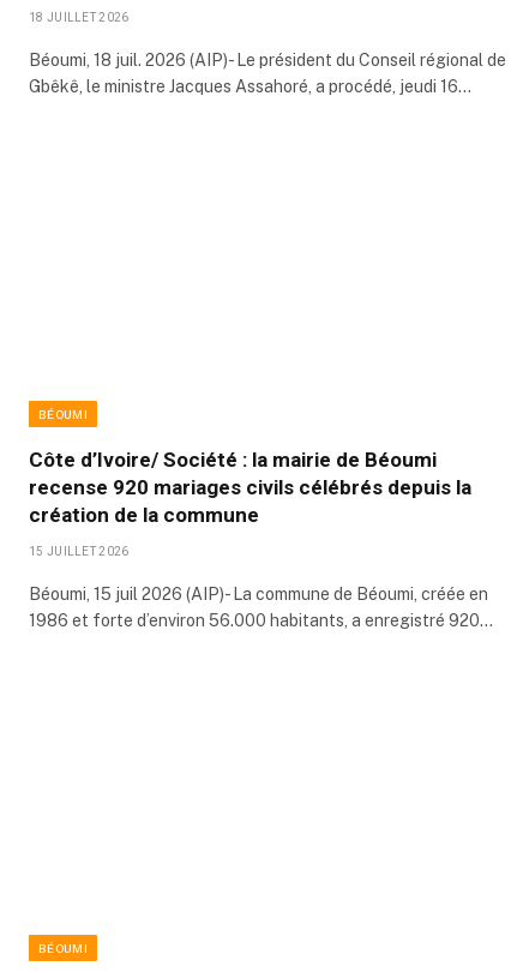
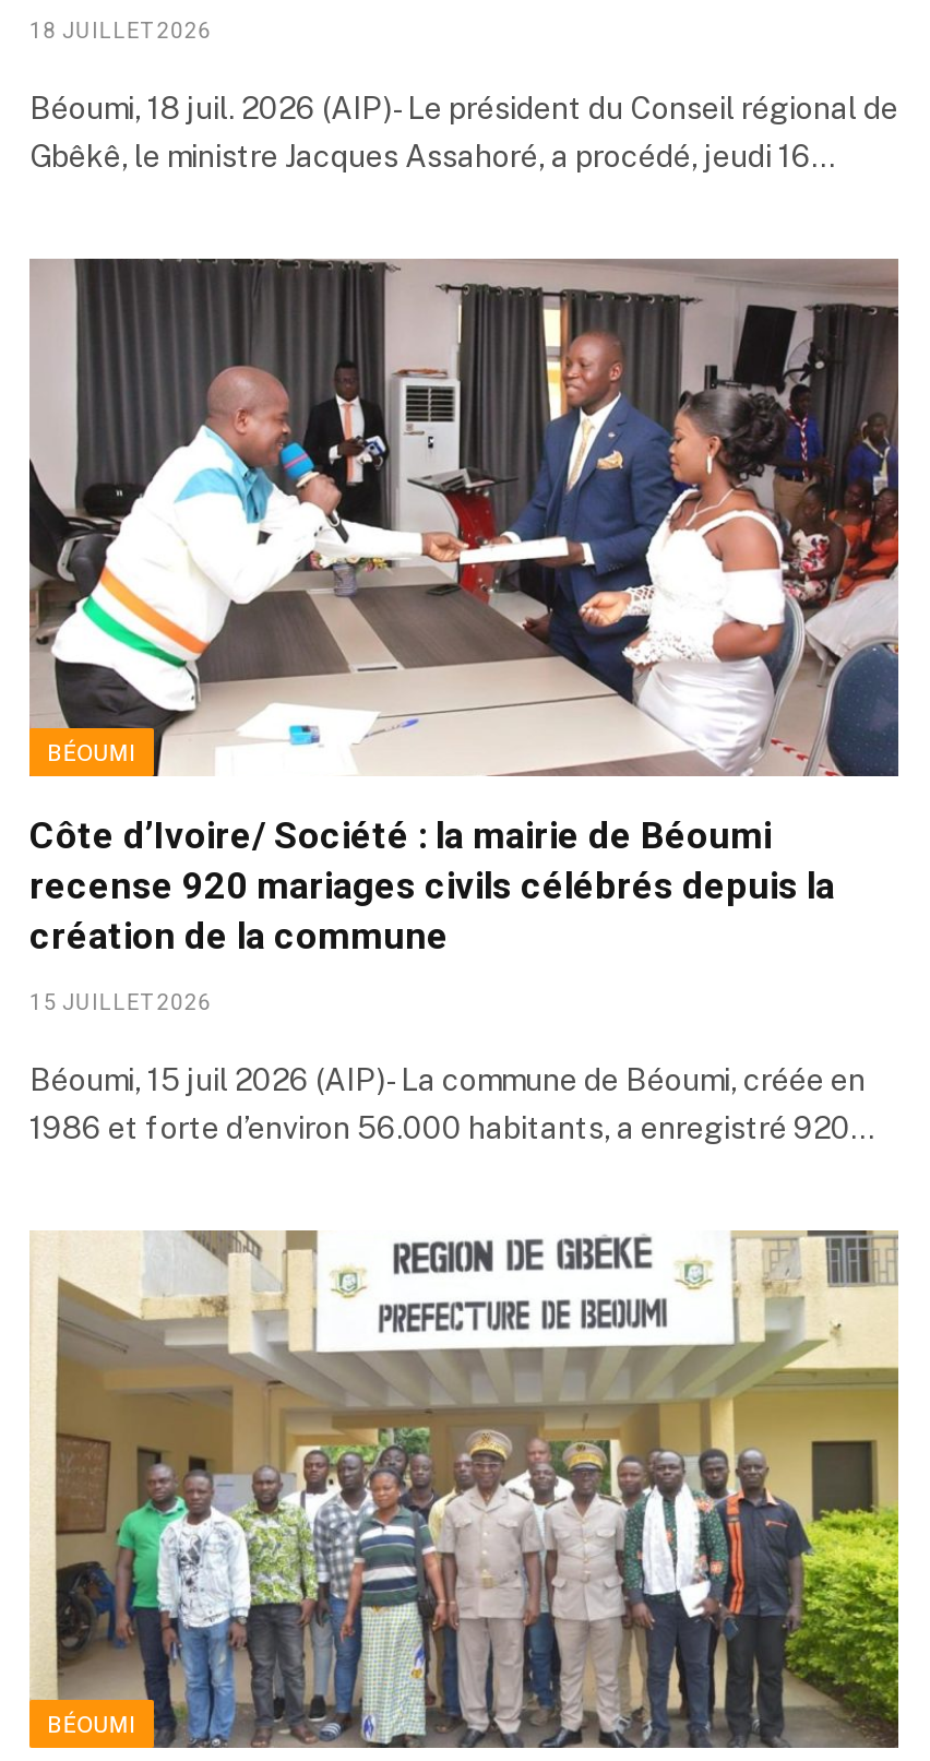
none -> [27,257,901,778] [image]
none -> [29,1228,901,1750] [image]

